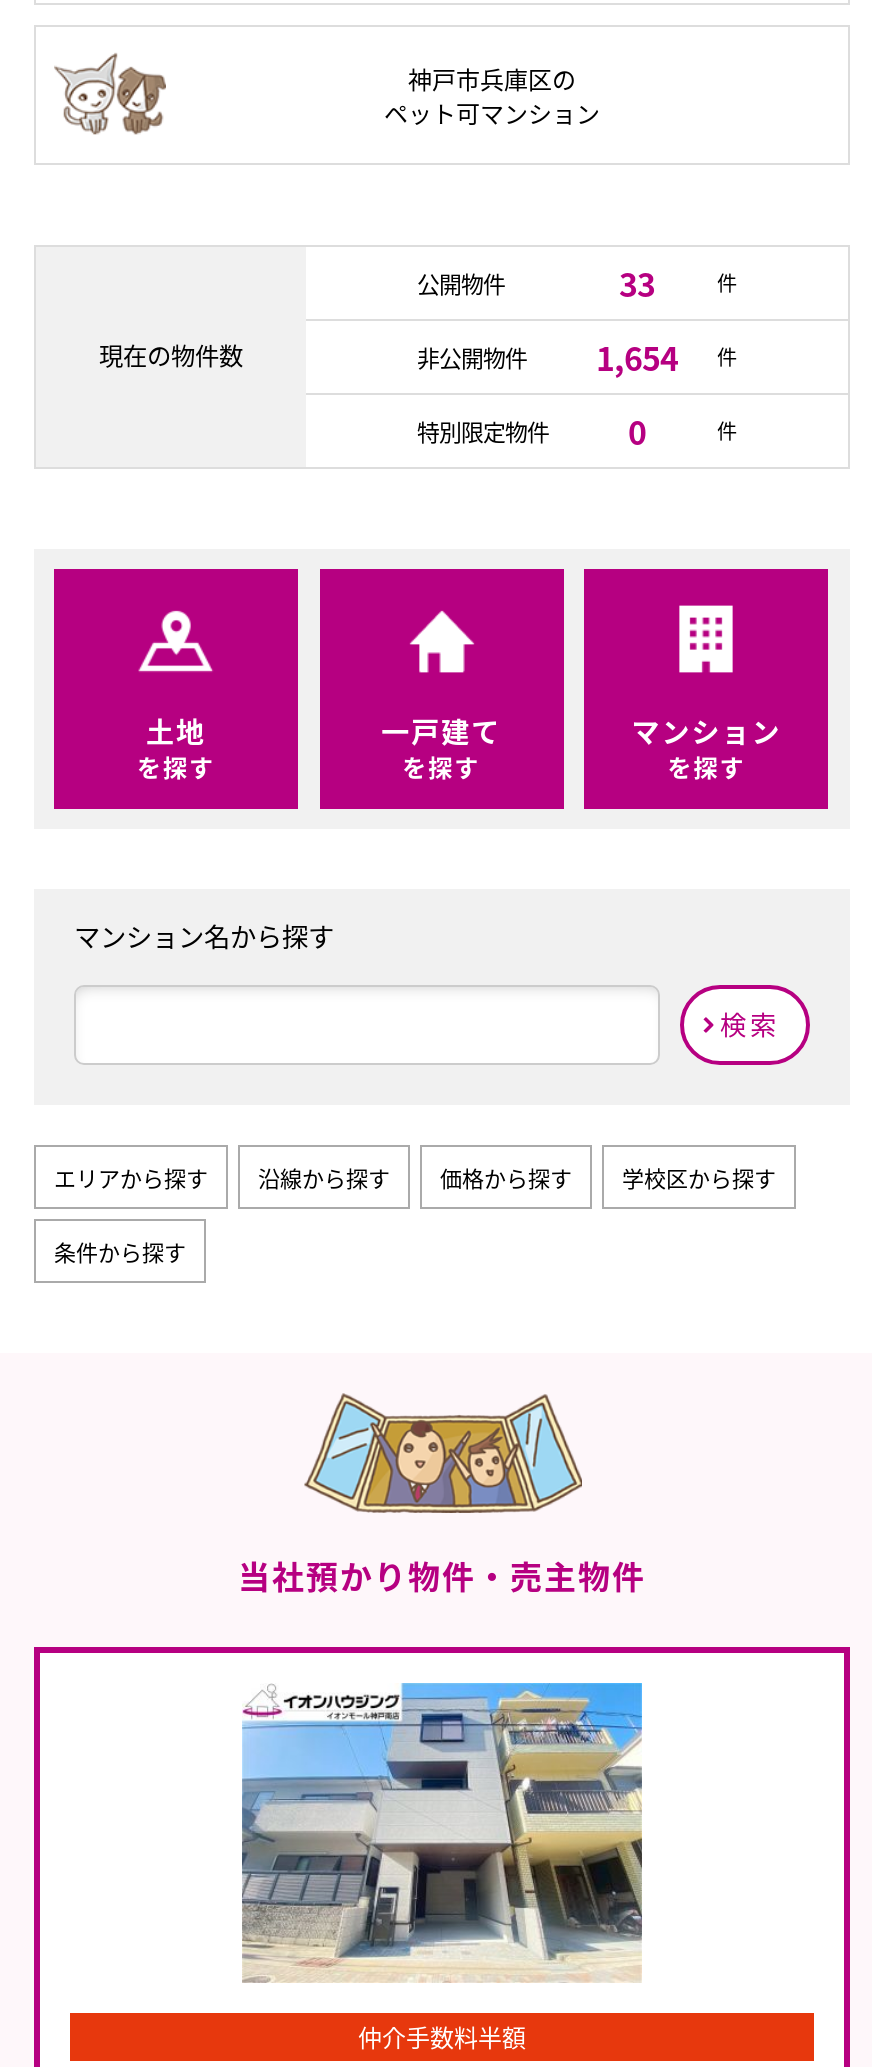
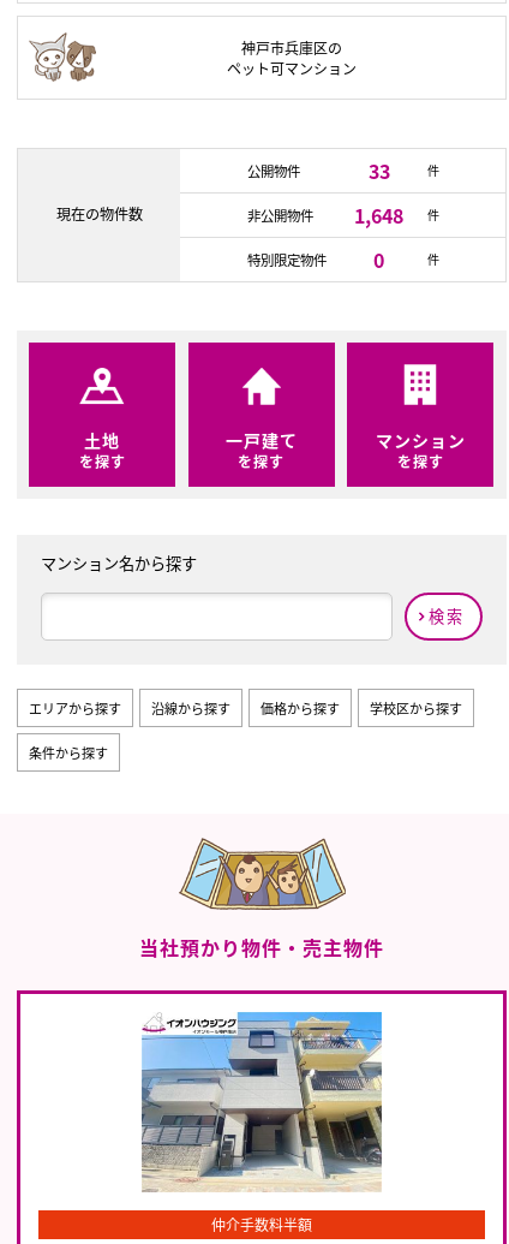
[596,333,737,381] 1,654 件 -> [354,201,439,229] 1,648 件

